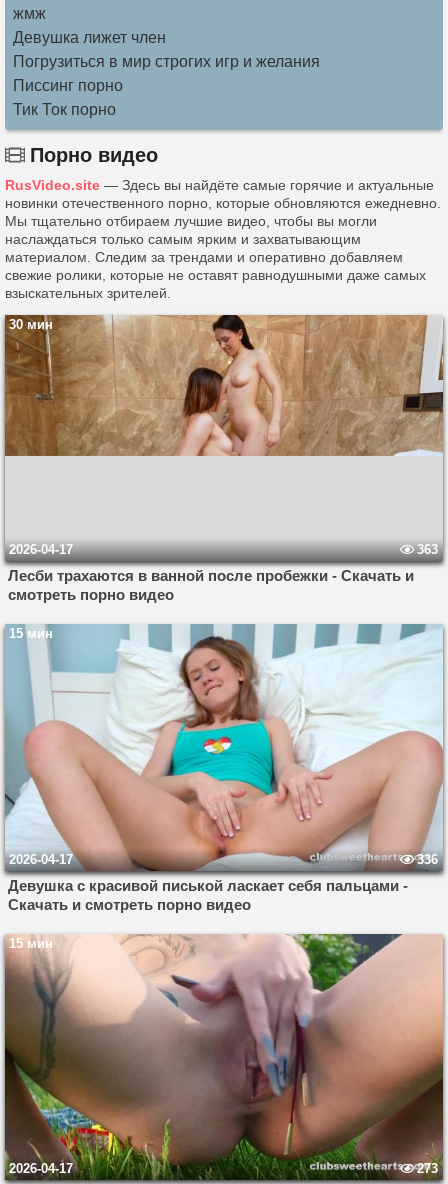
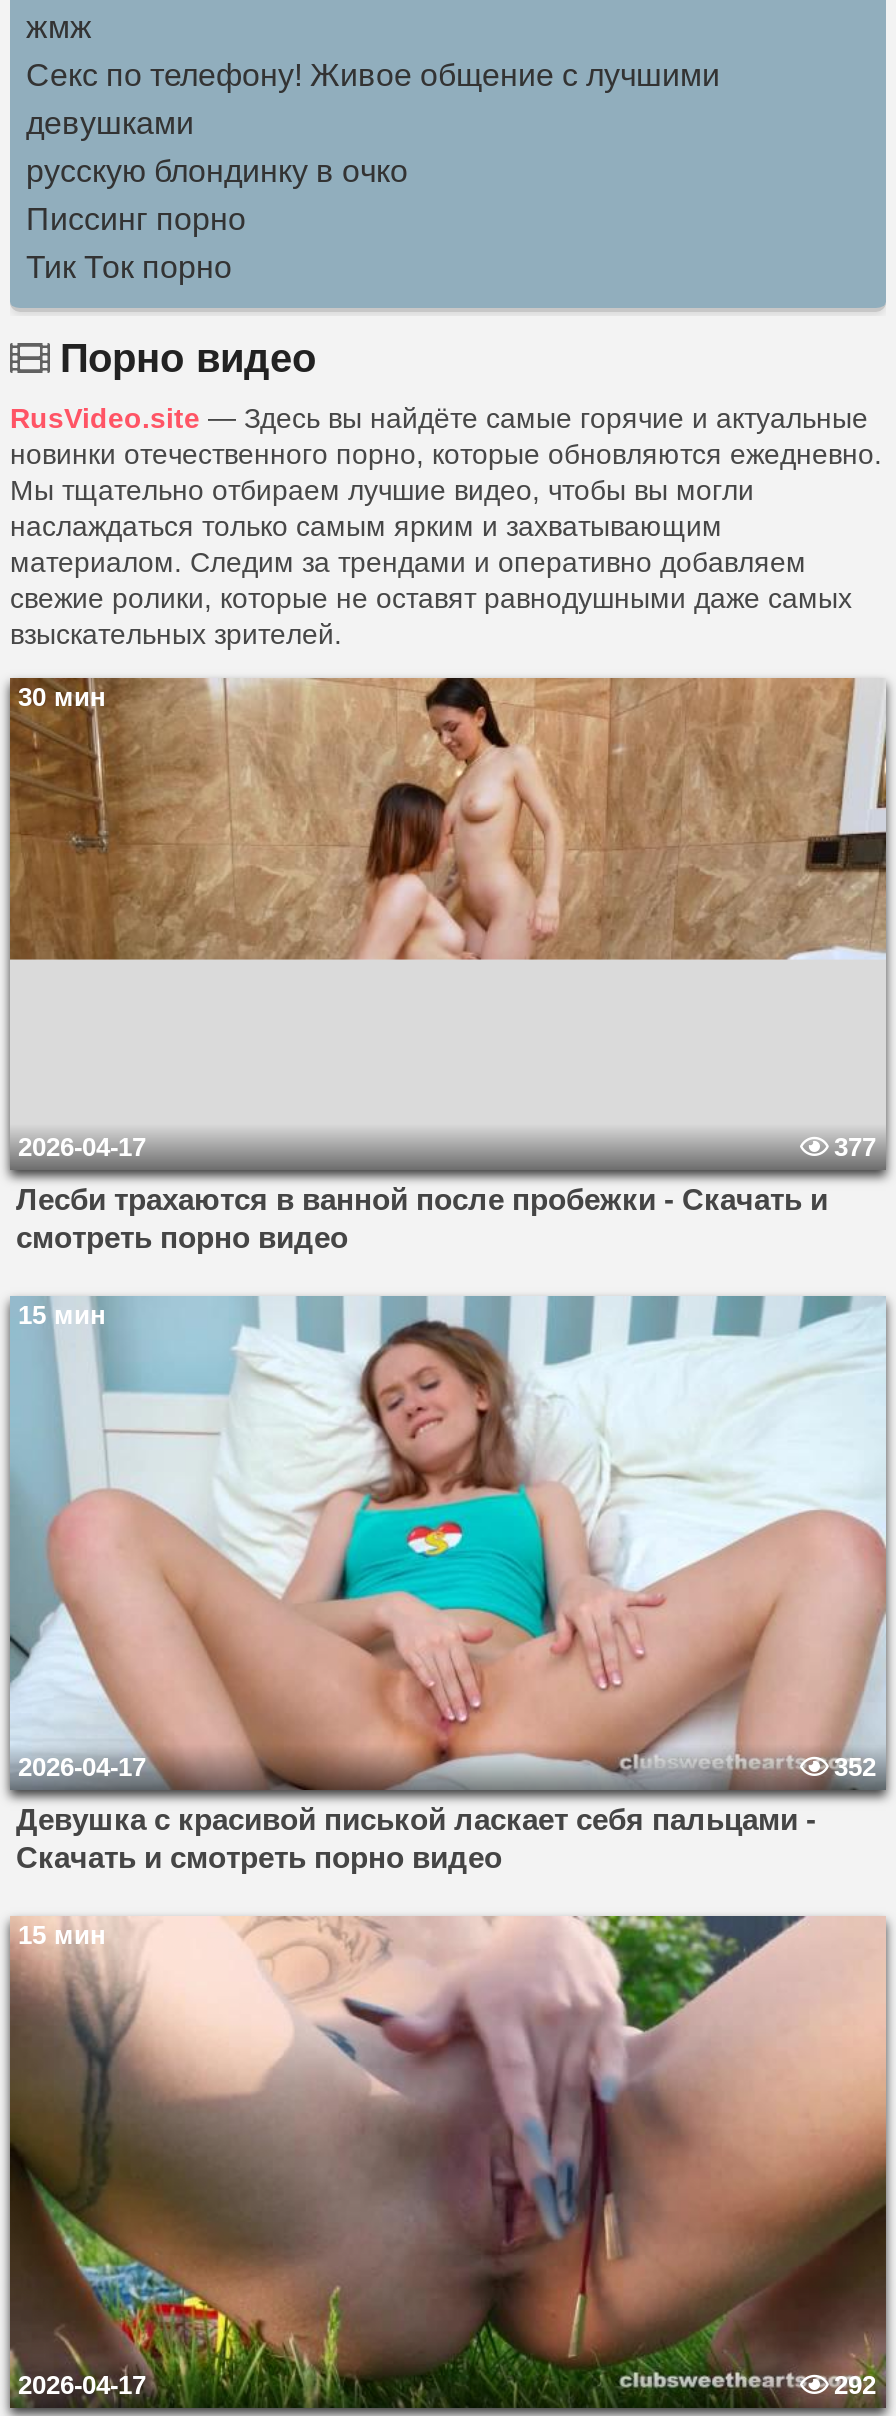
[13,29,320,70] Девушка лижет член | Погрузиться в мир строгих игр и желания -> [26,58,720,188] Секс по телефону! Живое общение с лучшими | девушками | русскую блондинку в очко
[417,542,438,557] 363 -> [834,1133,876,1163] 377
[417,852,438,867] 336 -> [834,1752,876,1782] 352
[417,1161,438,1176] 273 -> [834,2370,876,2400] 292

